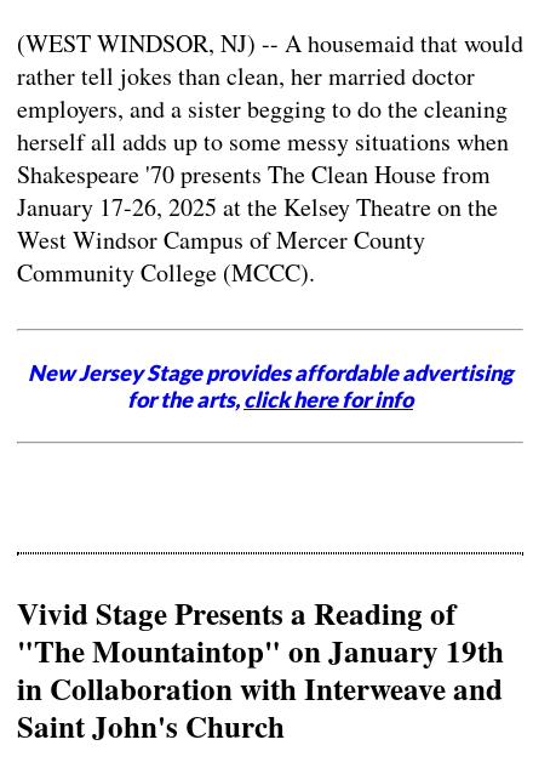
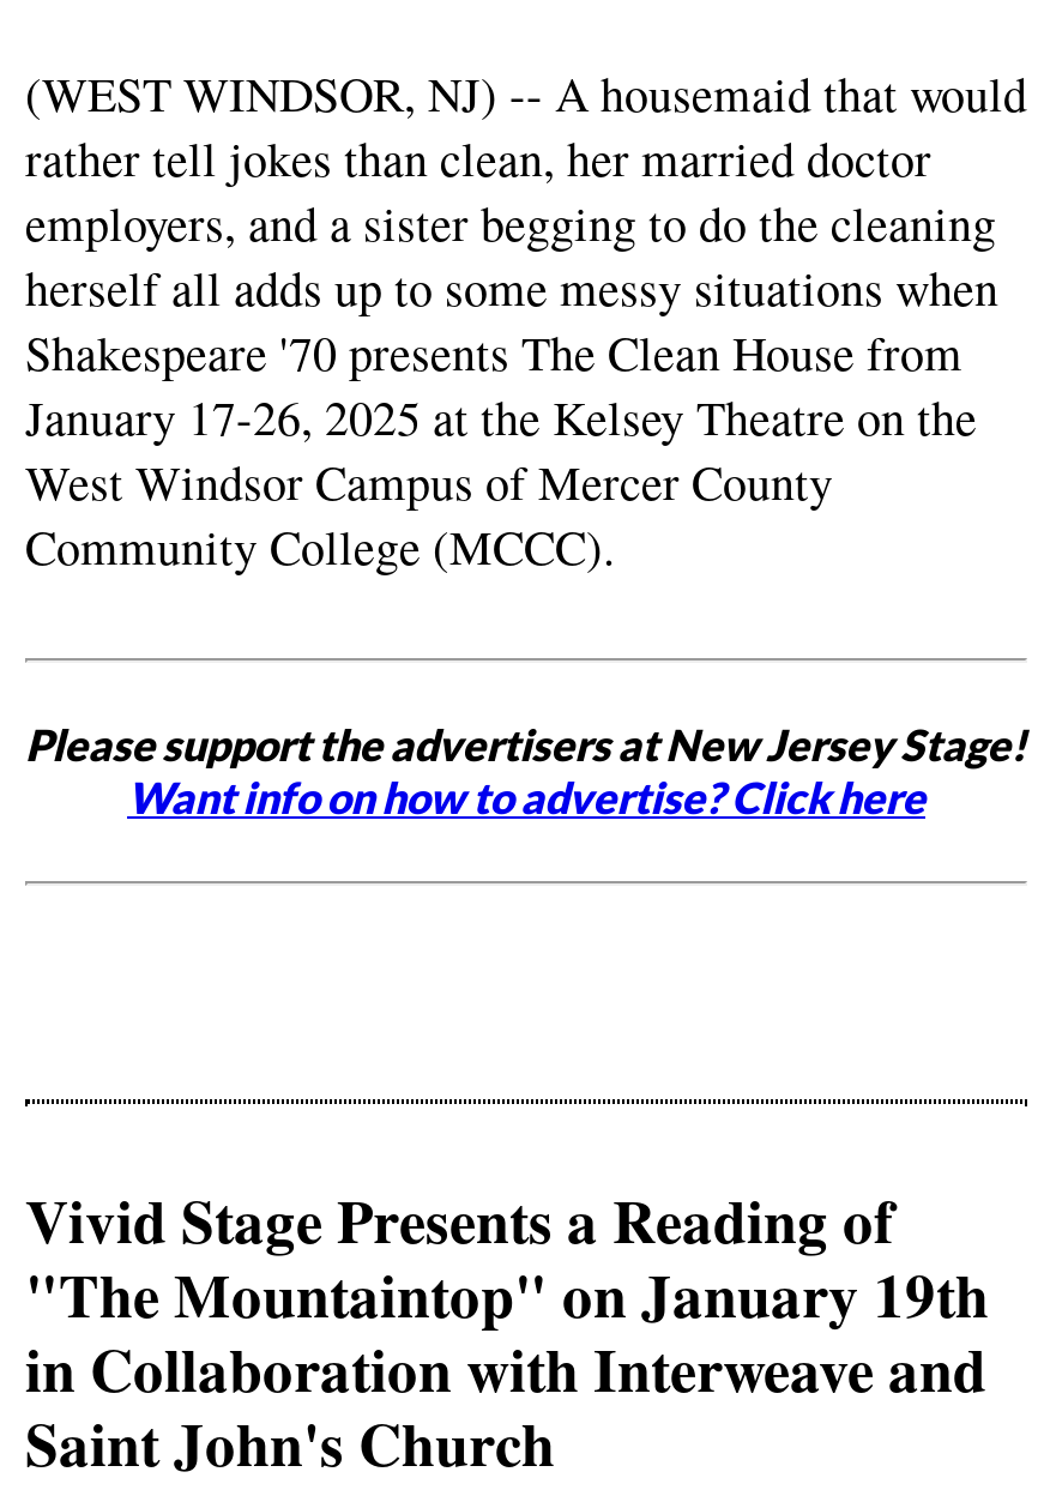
[28,360,512,413] New Jersey Stage provides affordable advertising | for the arts, click here for info -> [25,719,1027,825] Please support the advertisers at New Jersey Stage! | Want info on how to advertise? Click here

